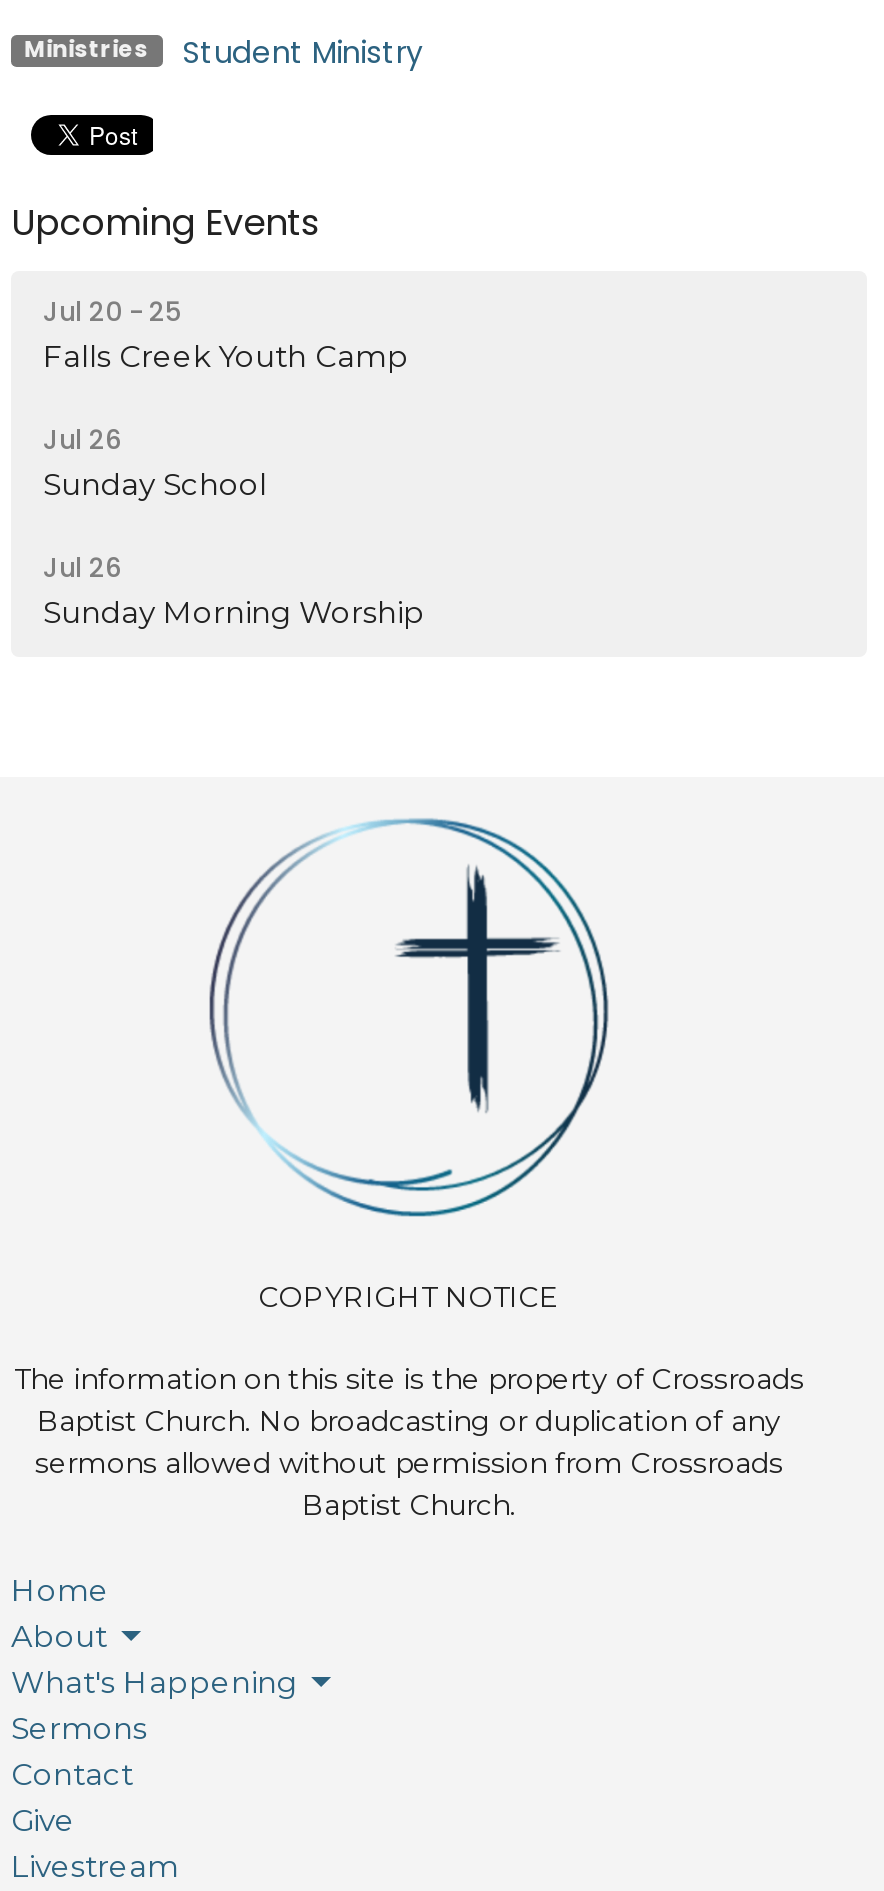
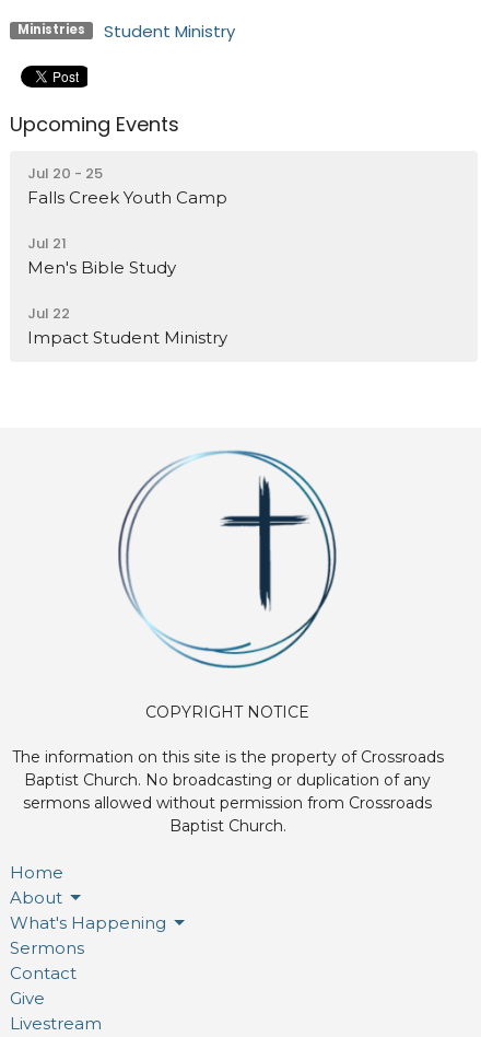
[43,421,267,503] Jul 26 | Sunday School -> [27,233,176,278] Jul 21 | Men's Bible Study
[43,549,425,631] Jul 26 | Sunday Morning Worship -> [27,303,227,348] Jul 22 | Impact Student Ministry

